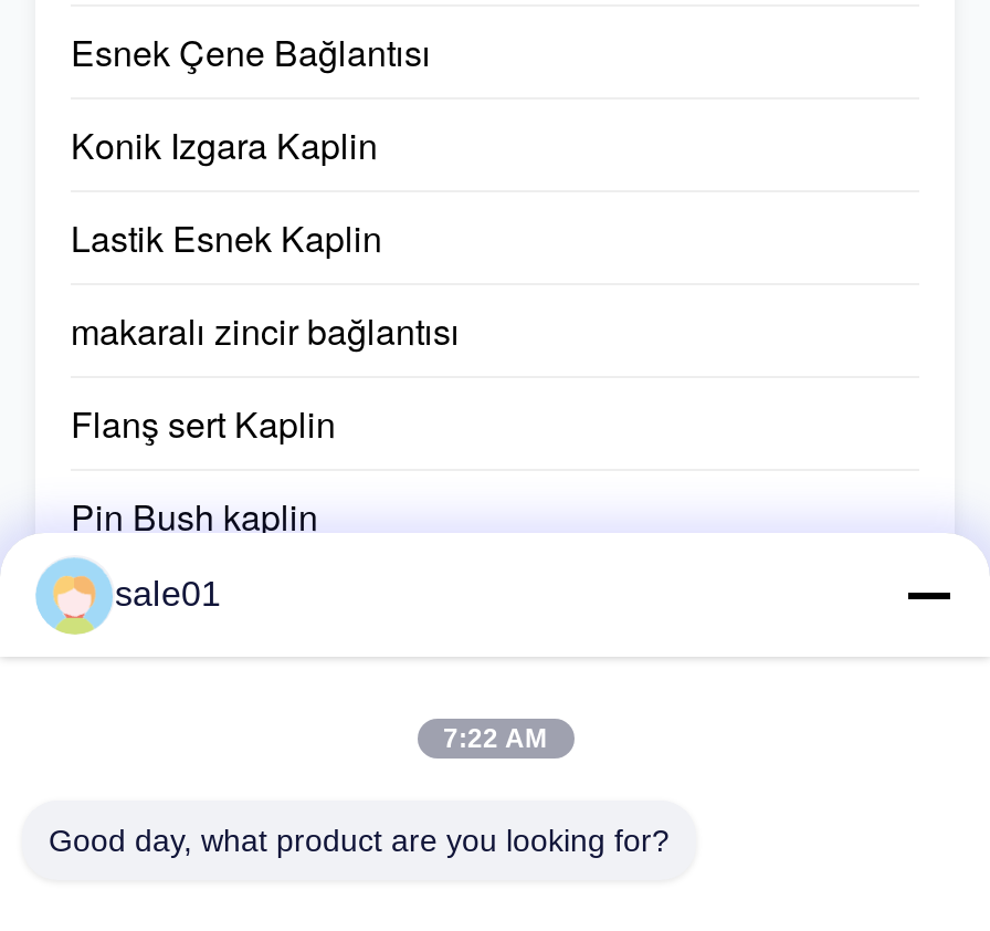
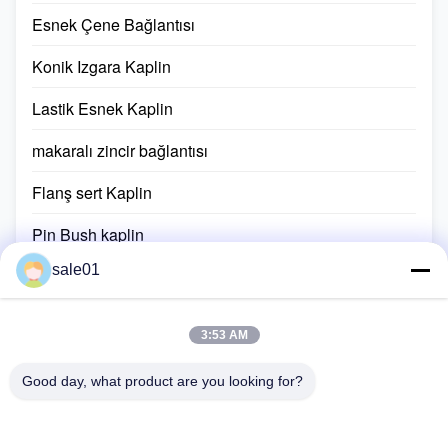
[443,723,547,754] 7:22 AM -> [200,328,247,342] 3:53 AM

